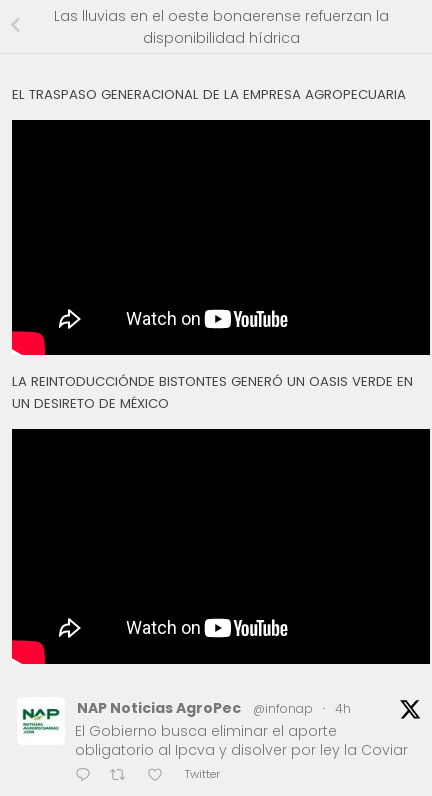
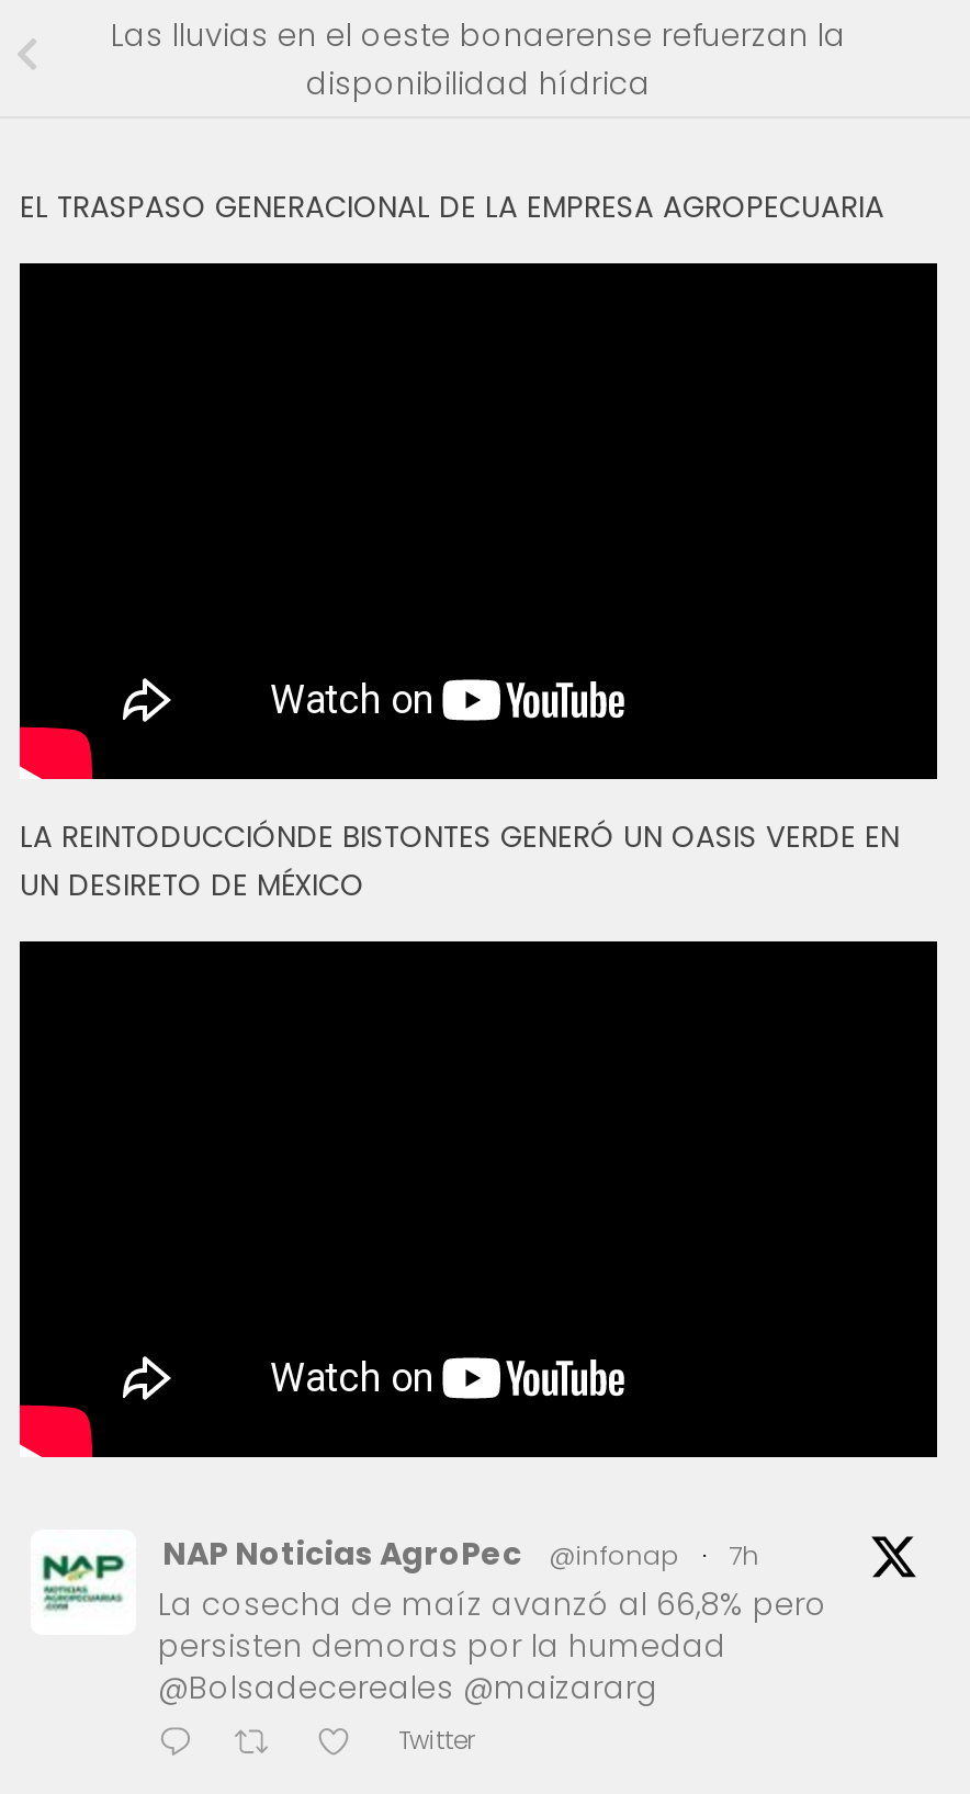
[75,700,408,760] 4h | El Gobierno busca eliminar el aporte | obligatorio al Ipcva y disolver por ley la Coviar -> [158,1535,827,1709] 7h | La cosecha de maíz avanzó al 66,8% pero | persisten demoras por la humedad | @Bolsadecereales @maizararg

